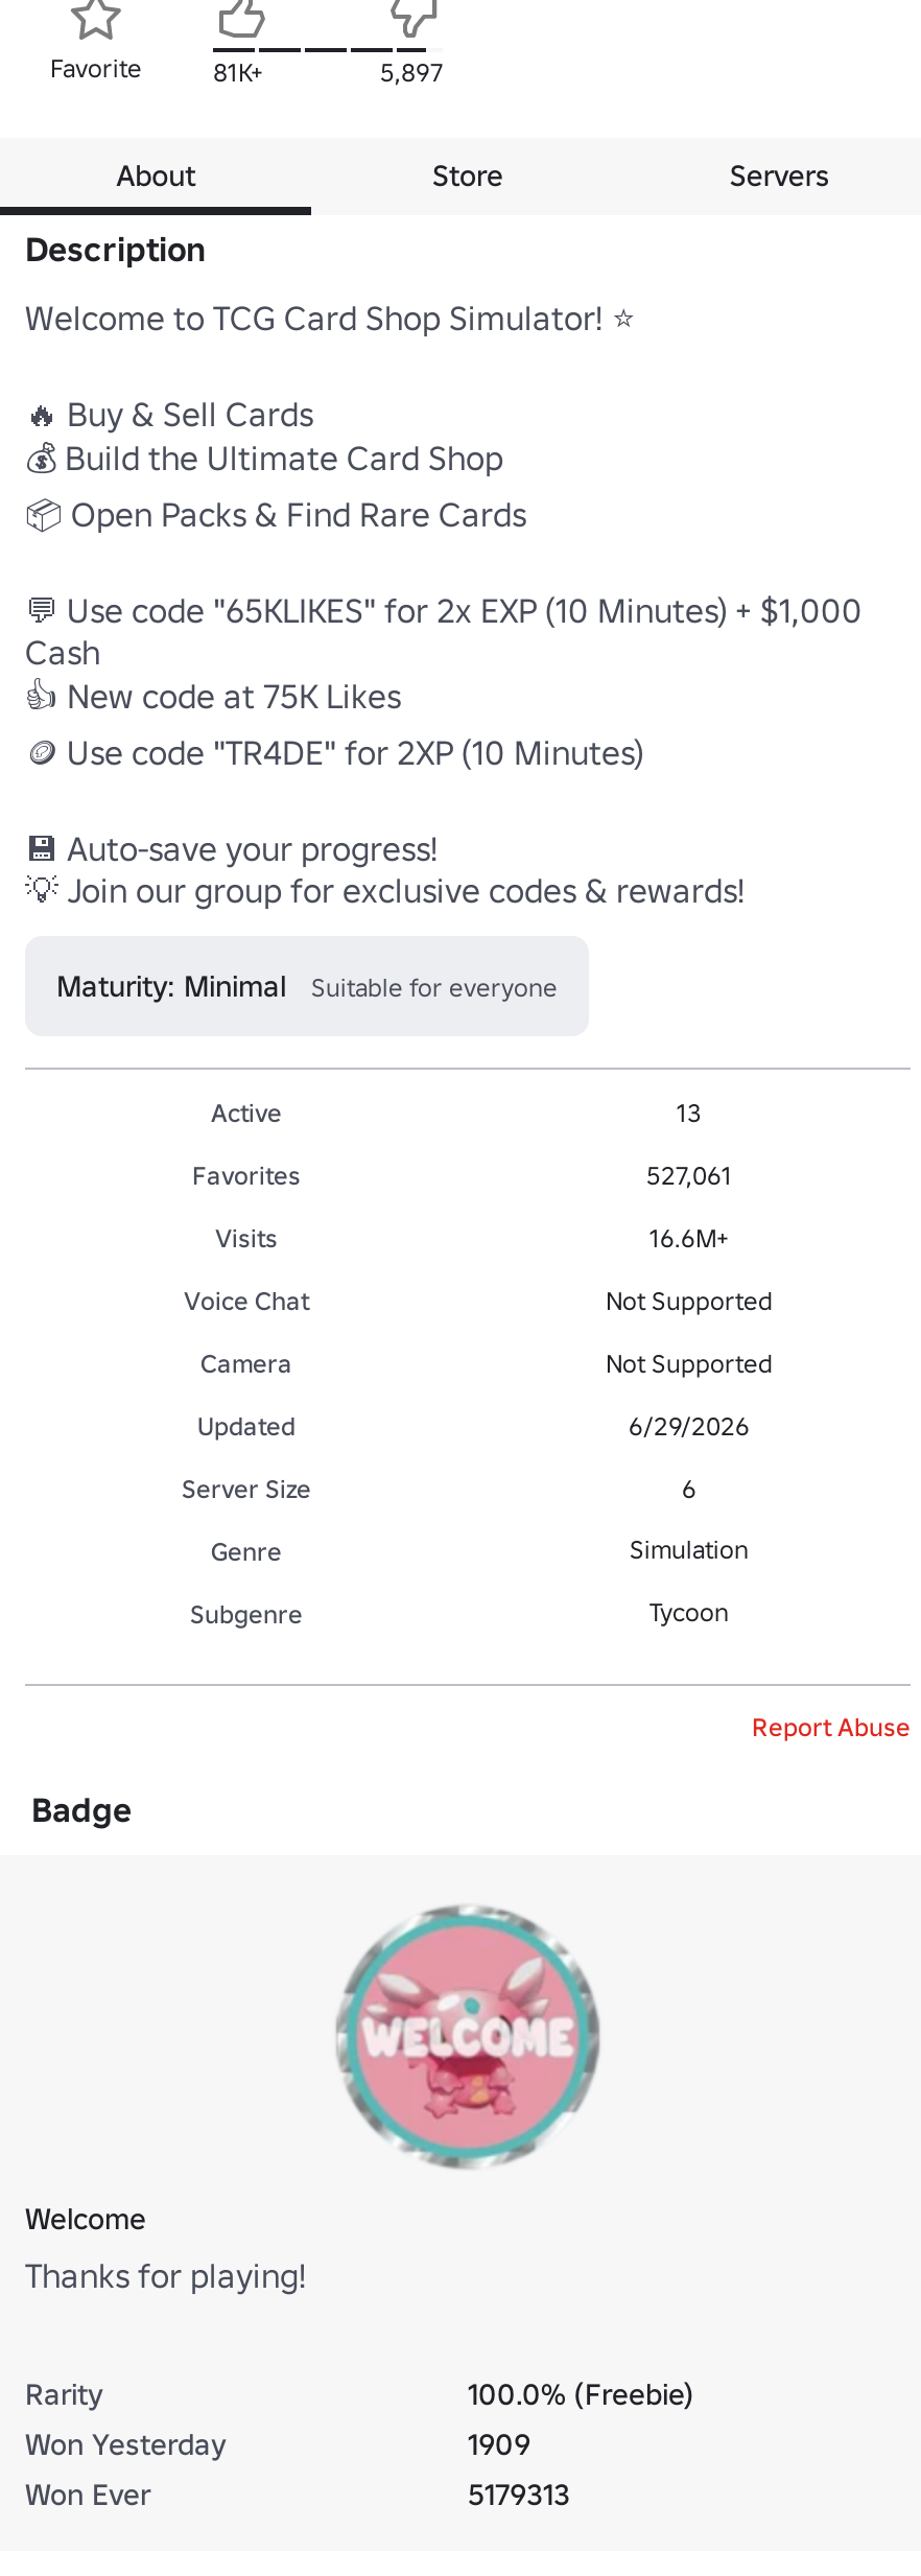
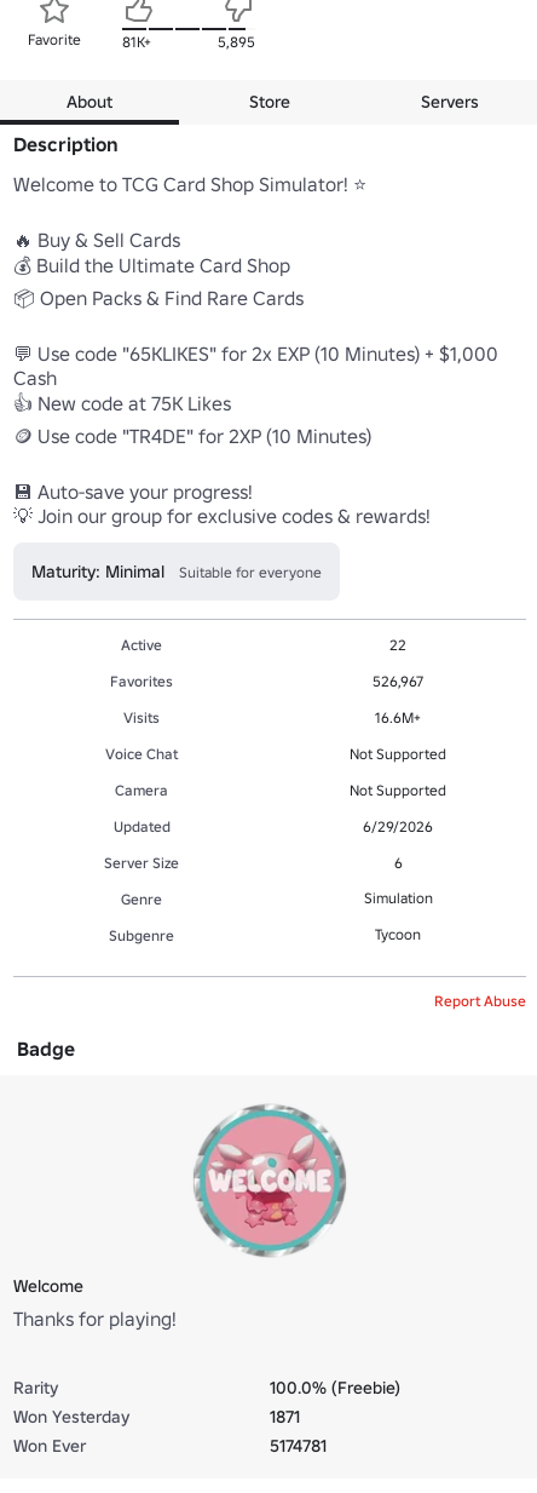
[380,55,443,87] 5,897 -> [218,32,255,50] 5,895
[677,1096,702,1127] 13 -> [389,635,406,653] 22
[646,1158,732,1190] 527,061 -> [373,671,423,690] 526,967
[468,2425,530,2462] 1909 -> [270,1405,300,1427] 1871
[468,2475,570,2512] 5179313 -> [270,1434,327,1456] 5174781

